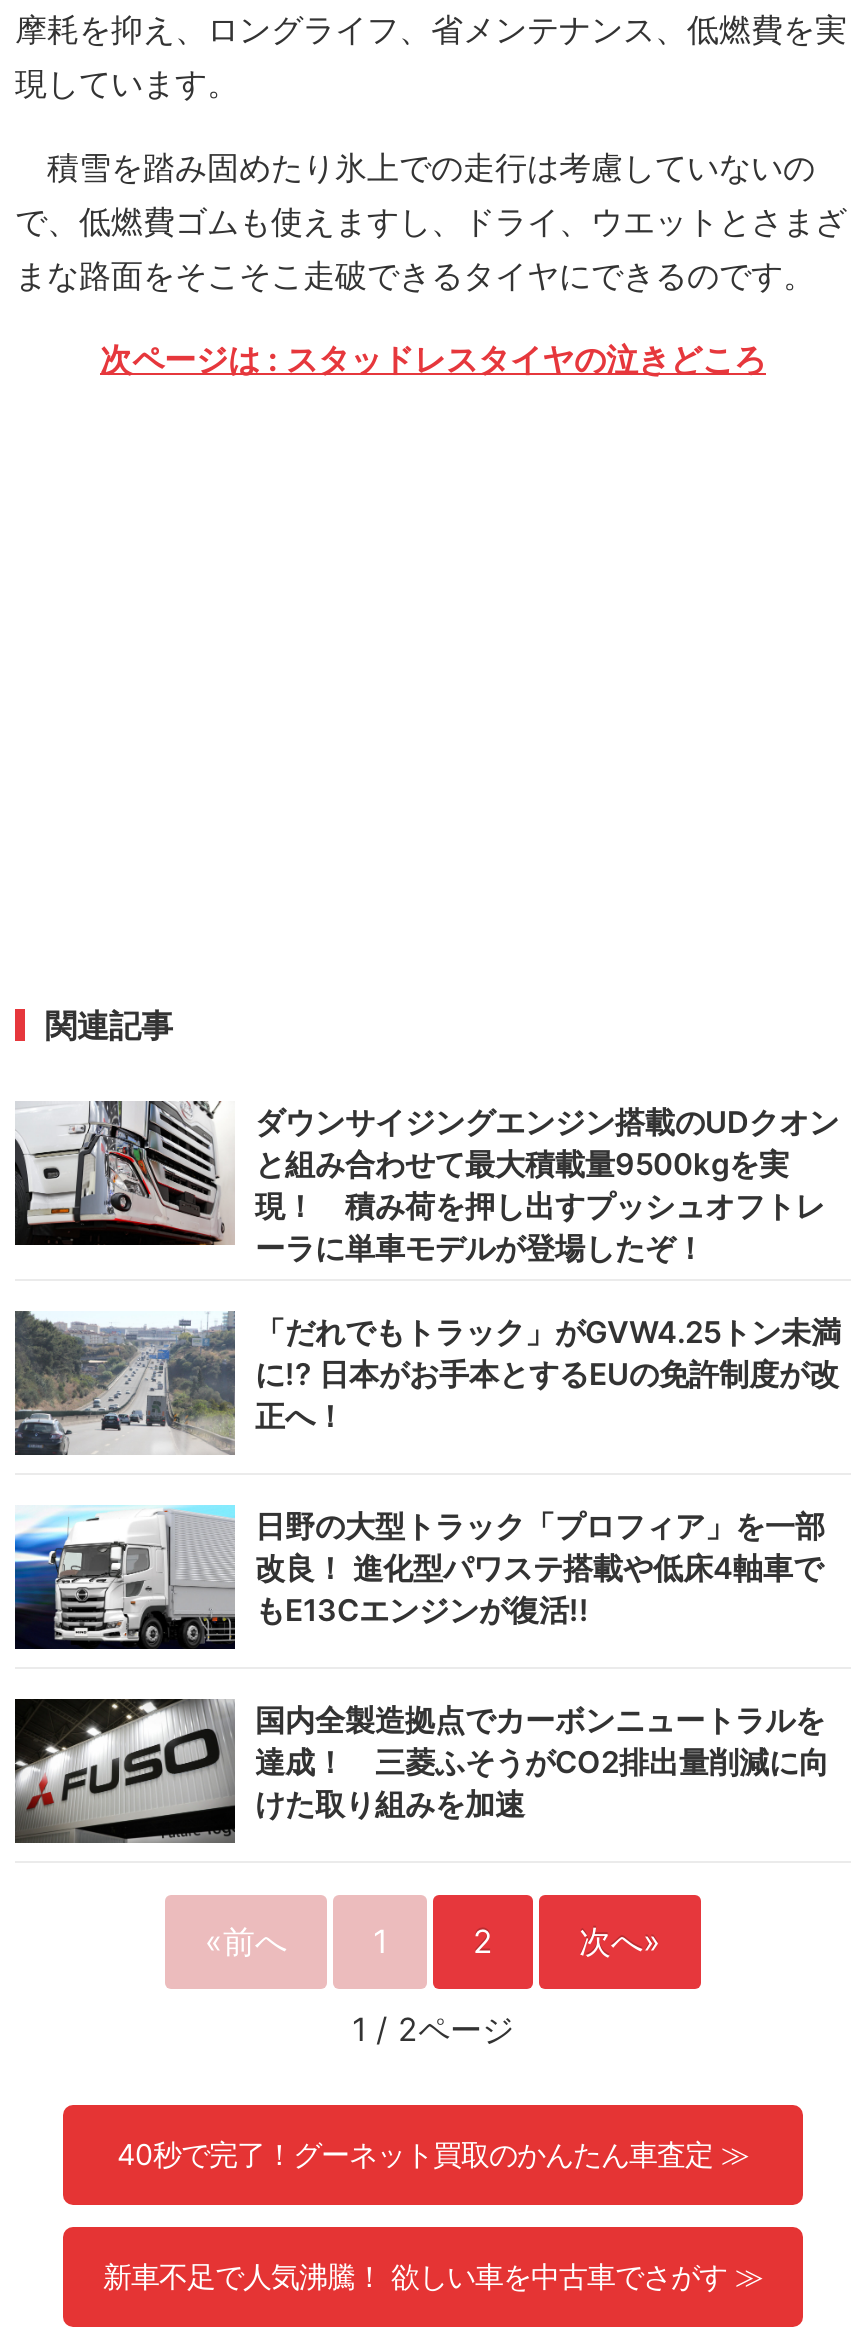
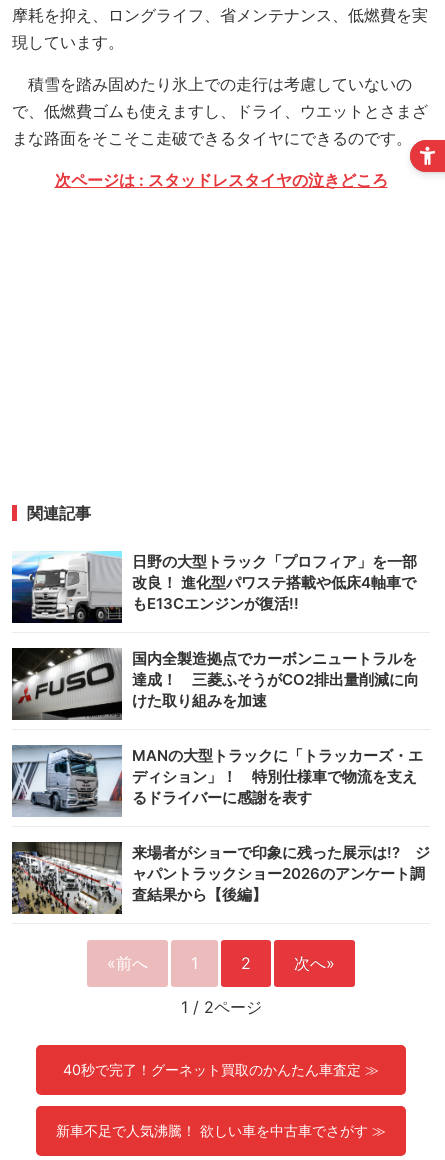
none -> [409,139,442,174] [image]
[13,1099,841,1435] [image] | ダウンサイジングエンジン搭載のUDクオン | と組み合わせて最大積載量9500kgを実 | 現！ 積み荷を押し出すプッシュオフトレ | ーラに単車モデルが登場したぞ！ | 「だれでもトラック」がGVW4.25トン未満 | に!? 日本がお手本とするEUの免許制度が改 | 正へ！ -> none
[13,1309,237,1457] [image] -> none
moved [11,1503,829,1823] -> [10,550,419,710]: [image] | 日野の大型トラック「プロフィア」を一部 | 改良！ 進化型パワステ搭載や低床4軸車で | もE13Cエンジンが復活!! | 国内全製造拠点でカーボンニュートラルを | 達成！ 三菱ふそうがCO2排出量削減に向 | けた取り組みを加速
none -> [11,744,430,904] [image] | MANの大型トラックに「トラッカーズ・エ | ディション」！ 特別仕様車で物流を支え | るドライバーに感謝を表す | 来場者がショーで印象に残った展示は!? ジ | ャパントラックショー2026のアンケート調 | 査結果から【後編】
none -> [11,842,121,915] [image]

